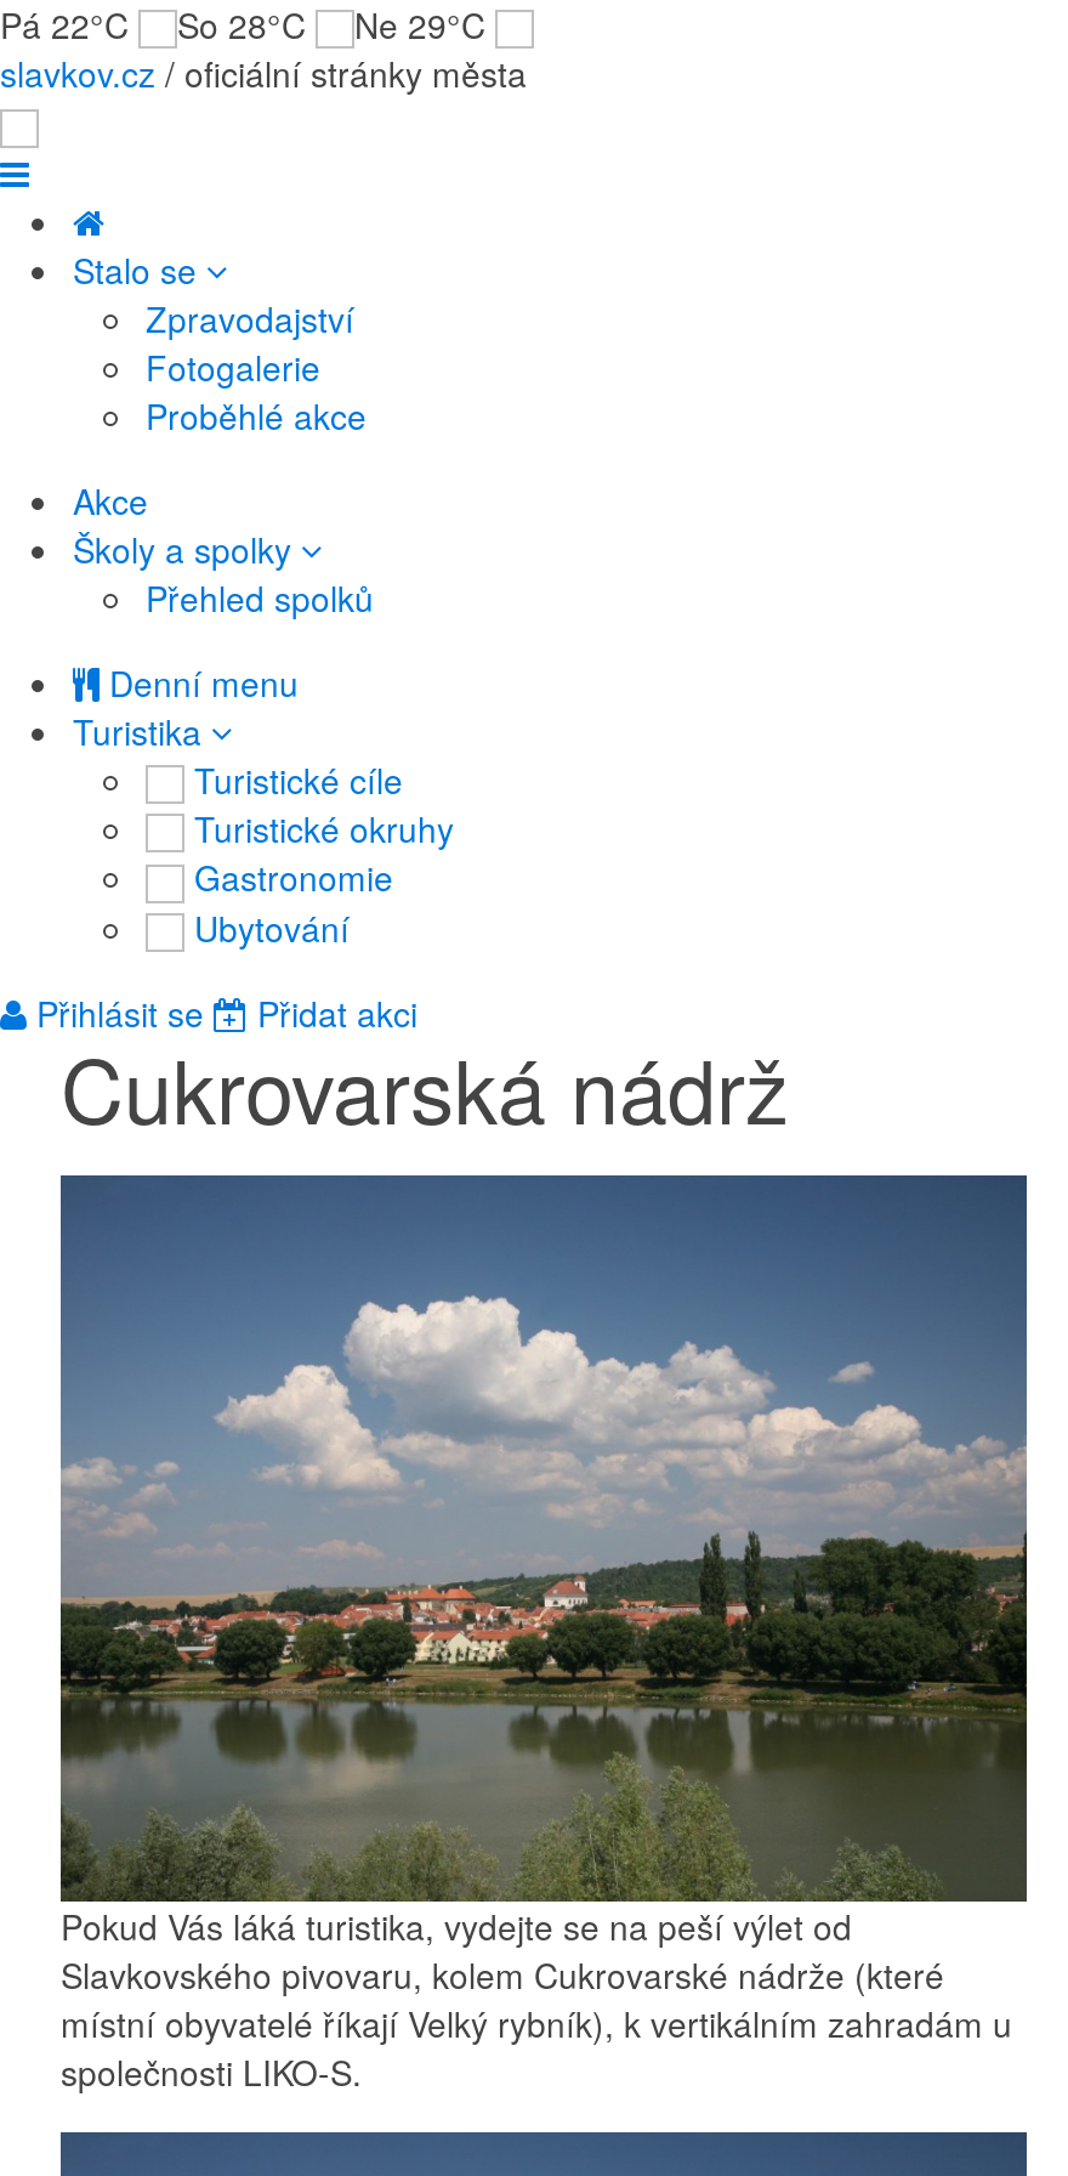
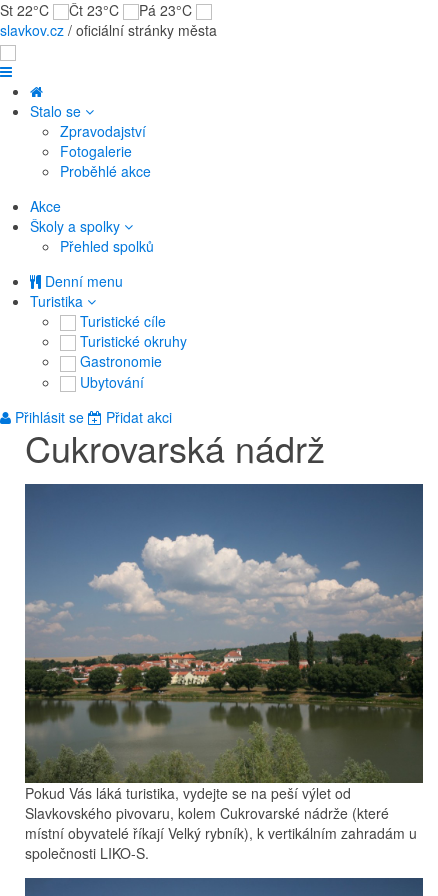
[0,0,495,49] Pá 22°C | So 28°C | Ne 29°C -> [0,0,196,20] St 22°C | Čt 23°C | Pá 23°C

